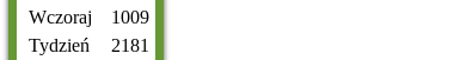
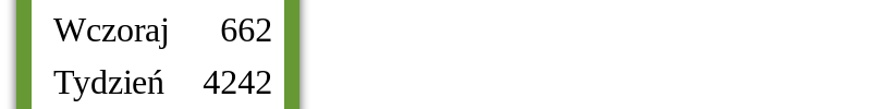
[29,7,149,27] Wczoraj 1009 -> [53,11,272,48] Wczoraj 662
[29,35,149,55] Tydzień 2181 -> [53,63,272,100] Tydzień 4242

